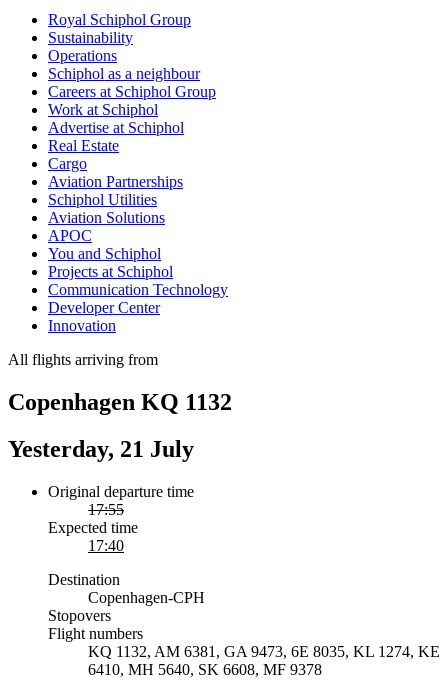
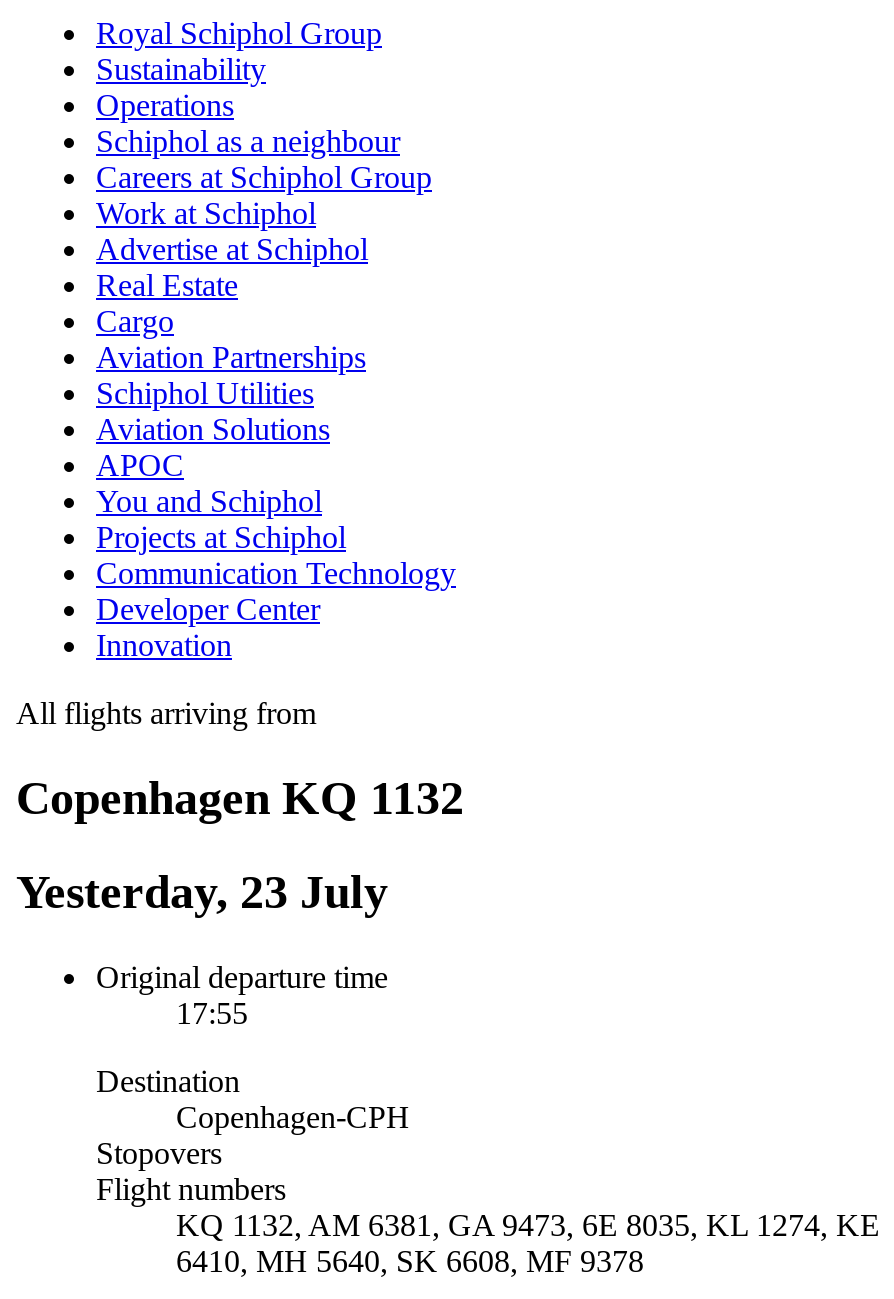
[8,436,194,462] Yesterday, 21 July -> [16,866,388,918] Yesterday, 23 July
[48,519,138,554] Expected time | 17:40 -> none

